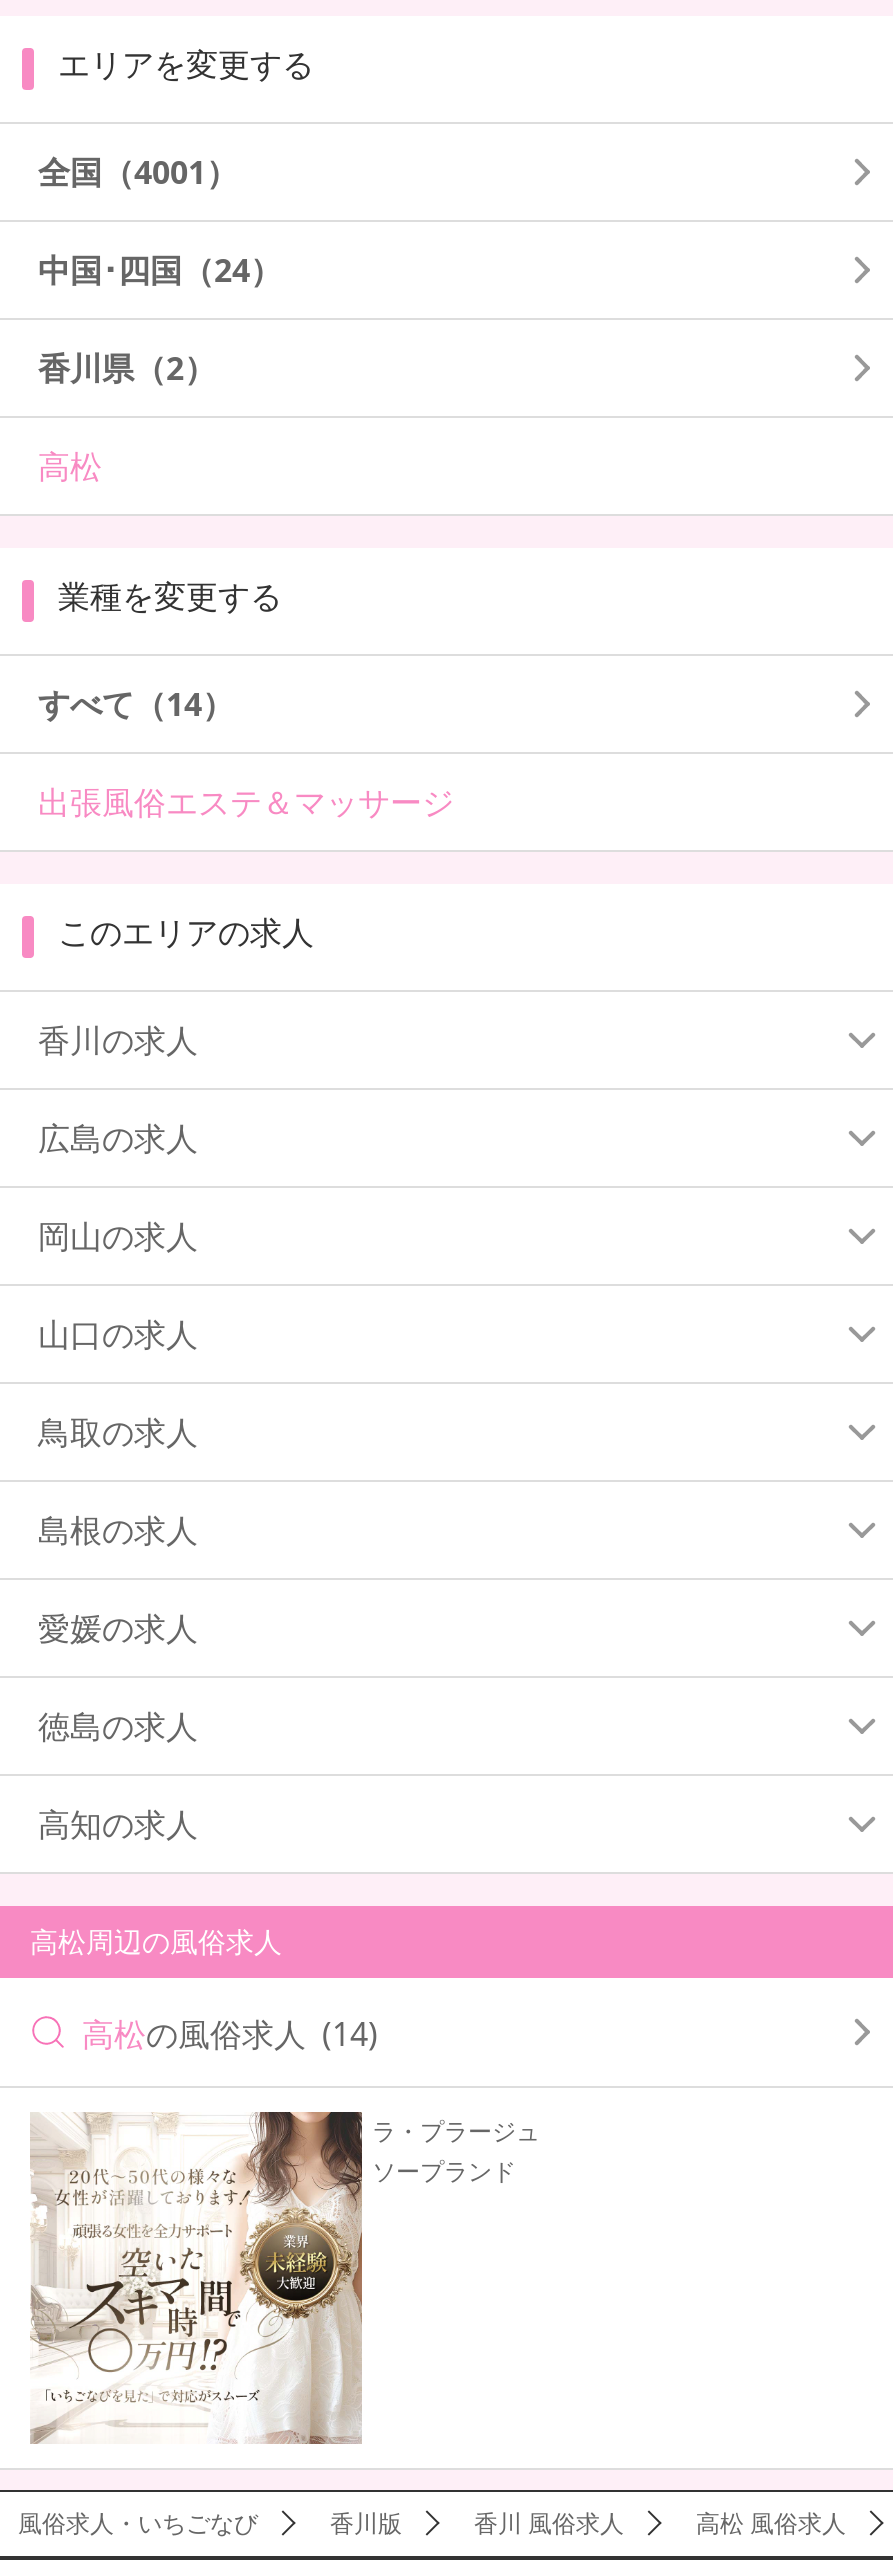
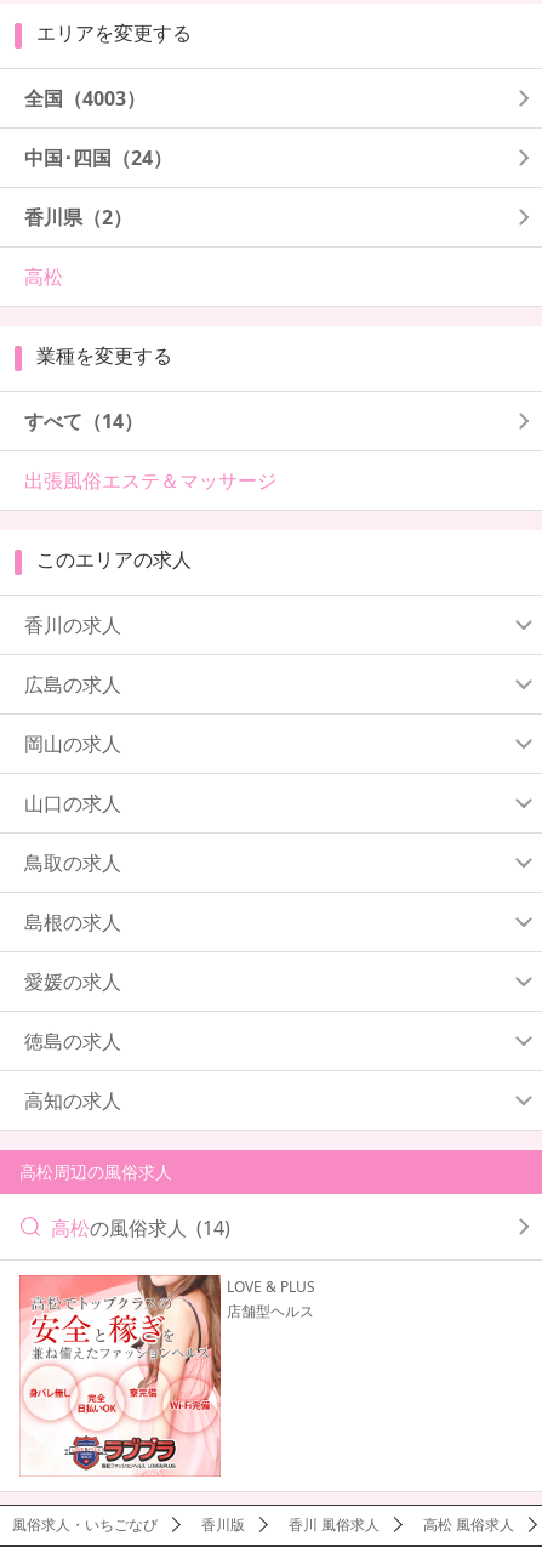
[38,150,238,194] 全国（4001） -> [24,85,146,111] 全国（4003）
[30,2110,540,2446] [image] | ラ・プラージュ | ソープランド -> [18,1274,315,1478] [image] | LOVE & PLUS | 店舗型ヘルス

